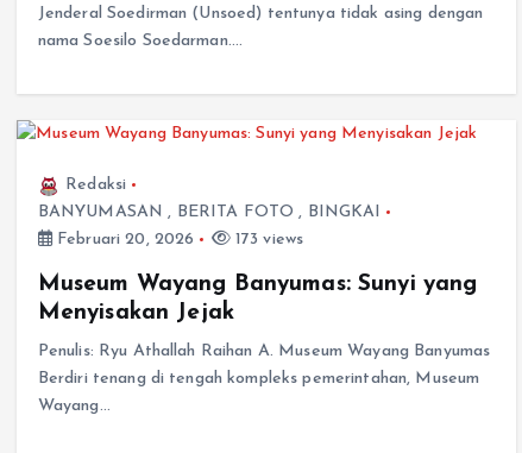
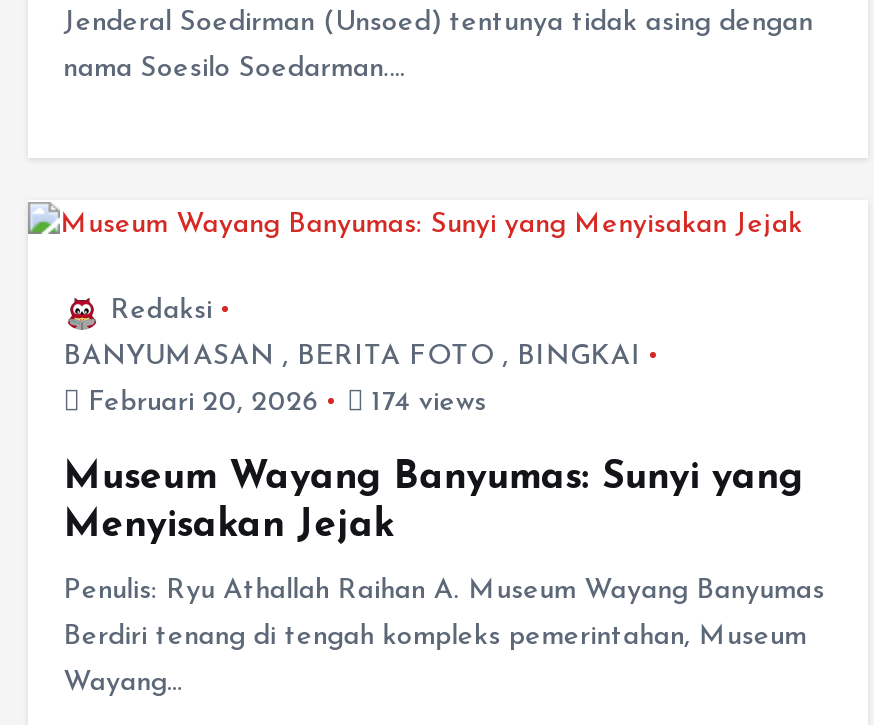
[230,230,303,248] 173 views -> [363,387,486,417] 174 views

